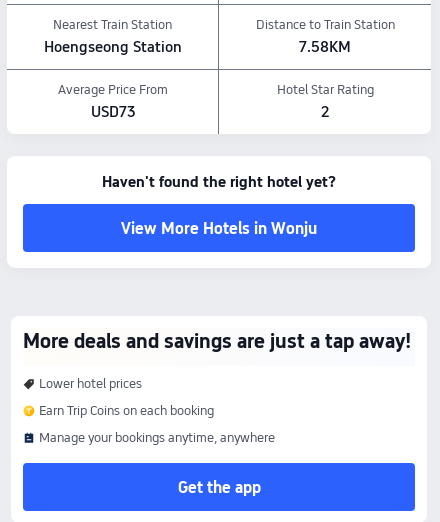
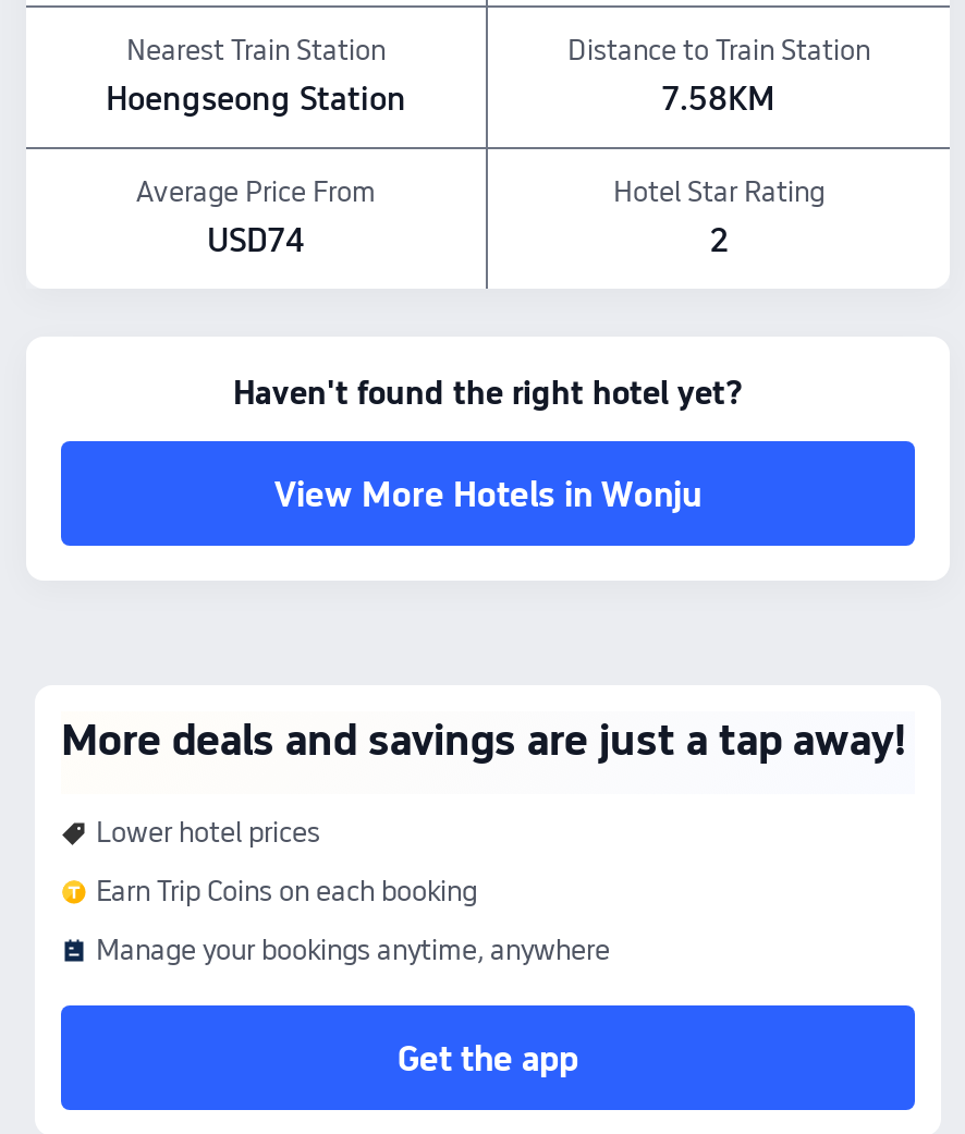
[90,103,134,121] USD73 -> [207,221,305,260] USD74

